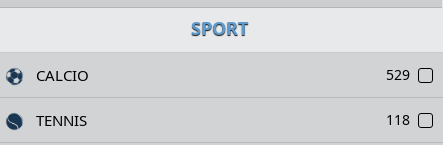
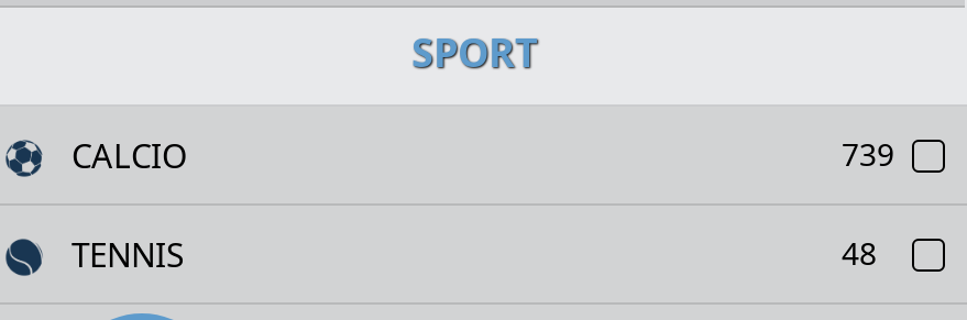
[386,65,410,84] 529 -> [842,133,894,175] 739
[386,110,410,129] 118 -> [842,232,877,274] 48

